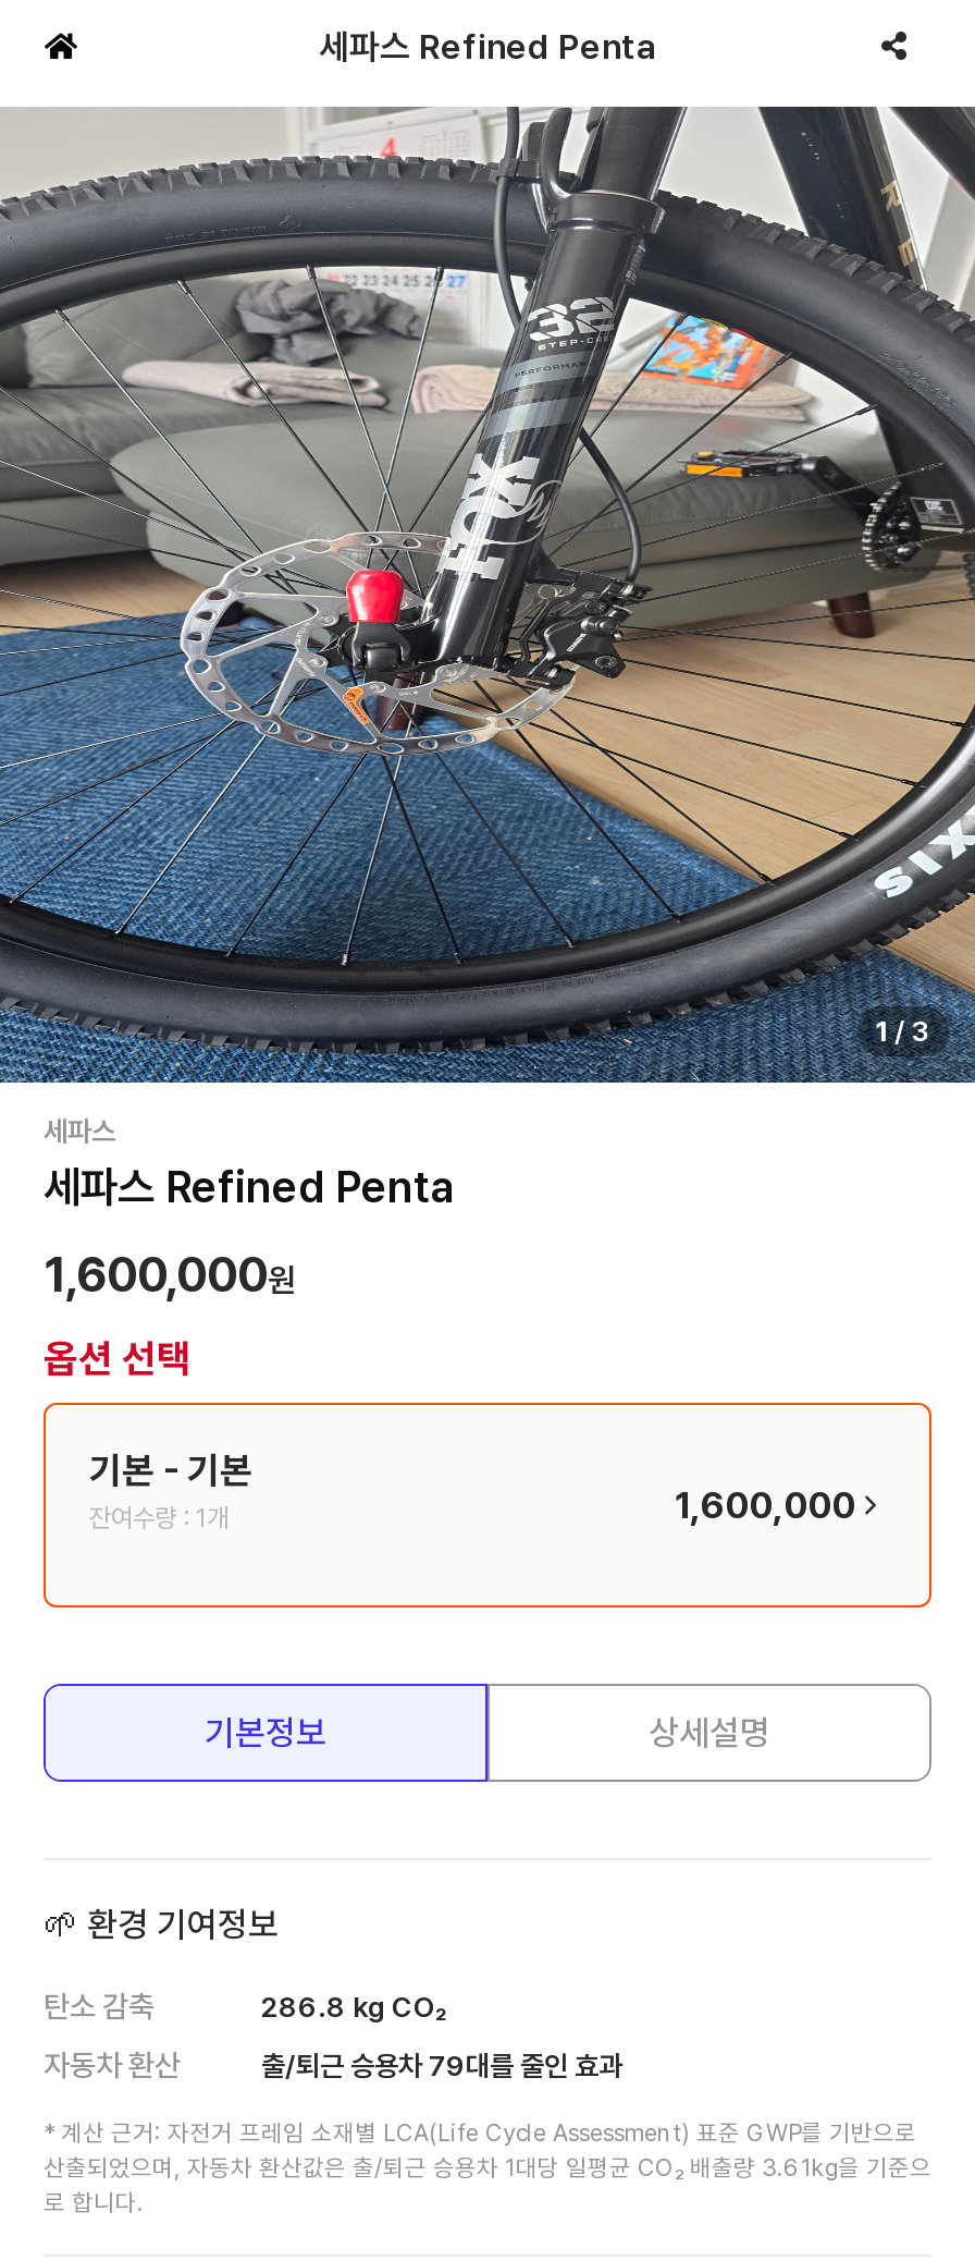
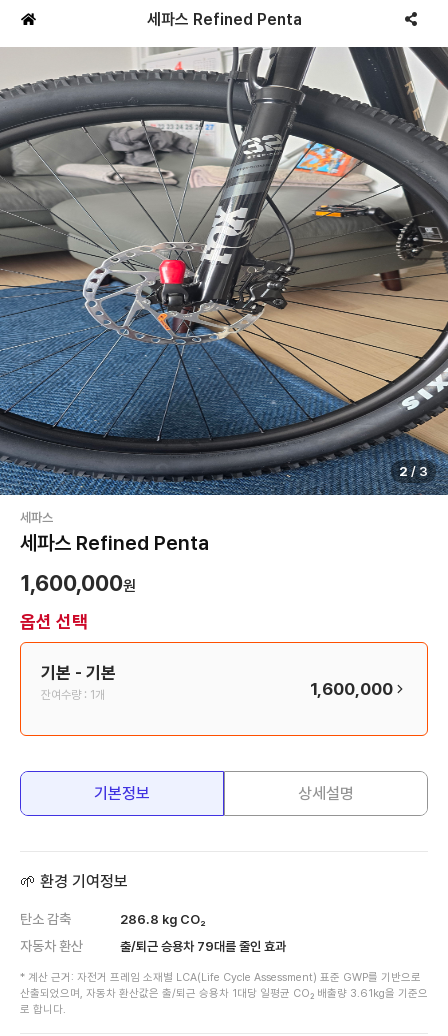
[875,1015,931,1048] 1 / 3 -> [399,464,428,479] 2 / 3

